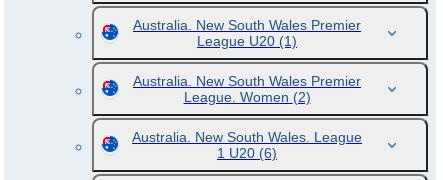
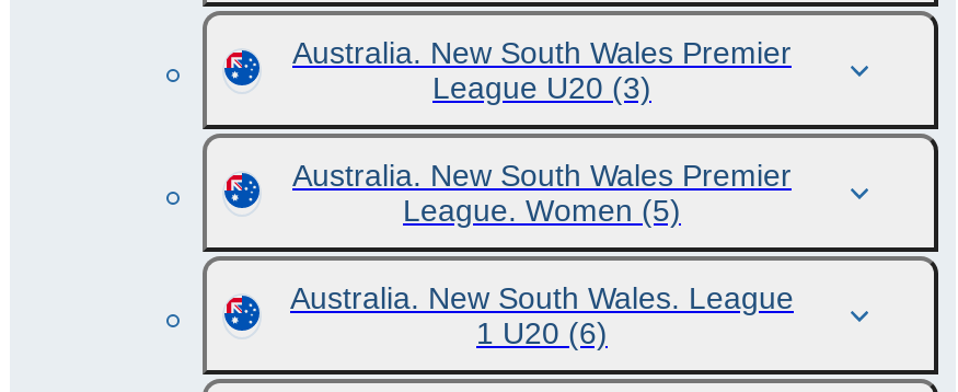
[197,33,297,49] League U20 (1) -> [432,70,651,105] League U20 (3)
[183,89,310,105] League. Women (2) -> [403,193,681,228] League. Women (5)

